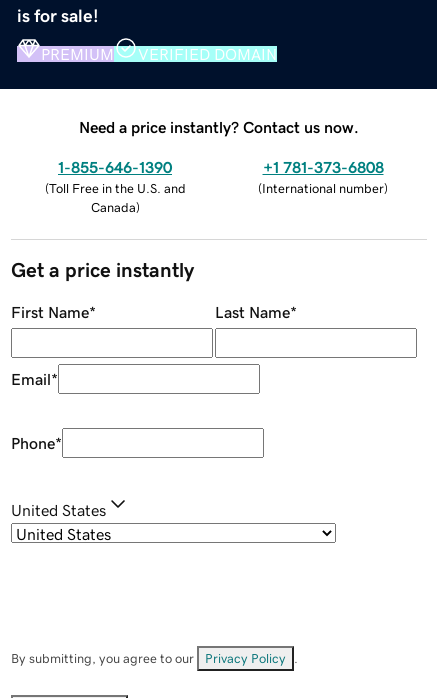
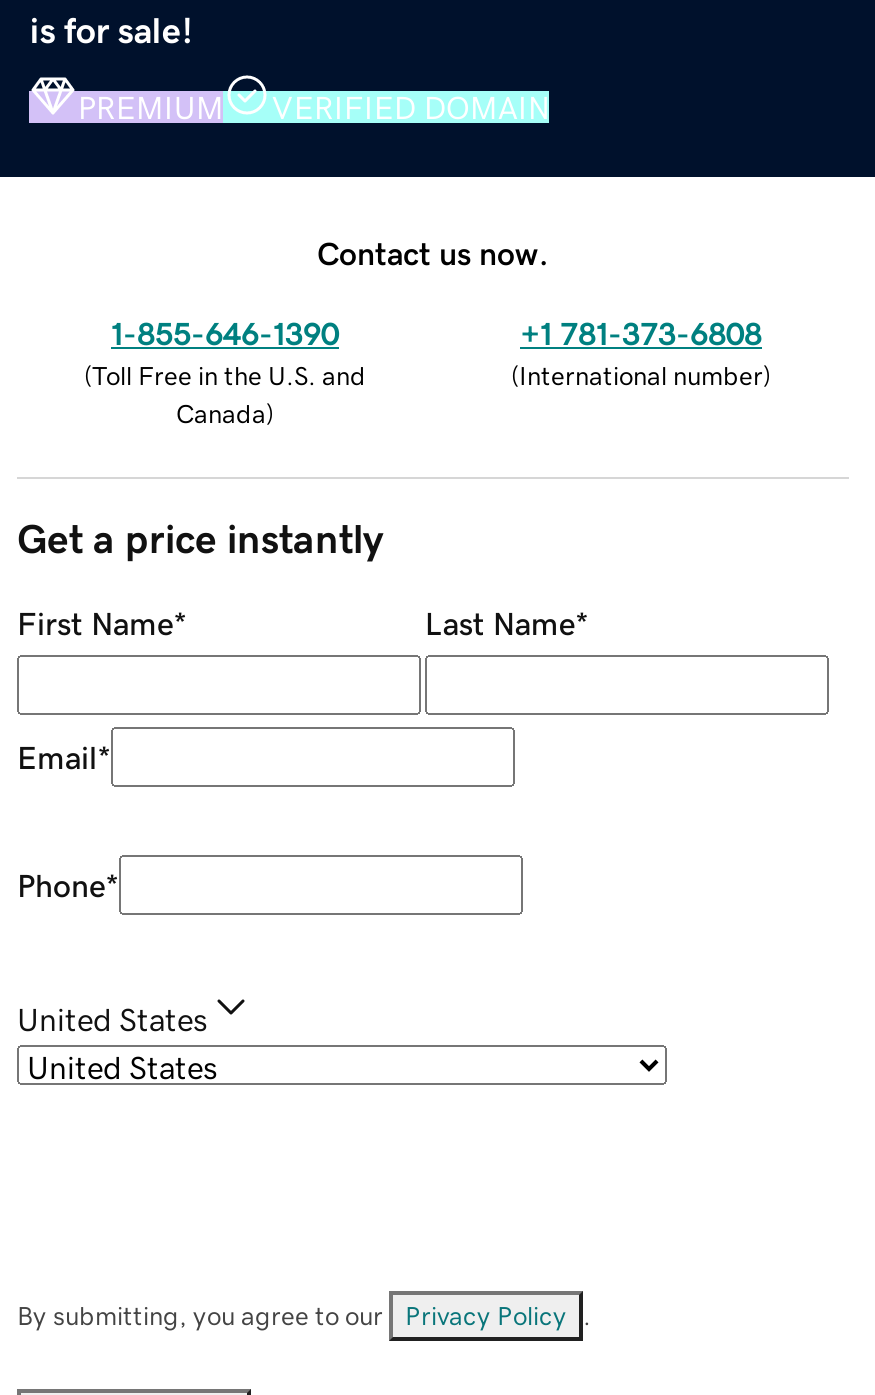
[79,119,359,135] Need a price instantly? Contact us now. -> [317,236,549,268] Contact us now.

